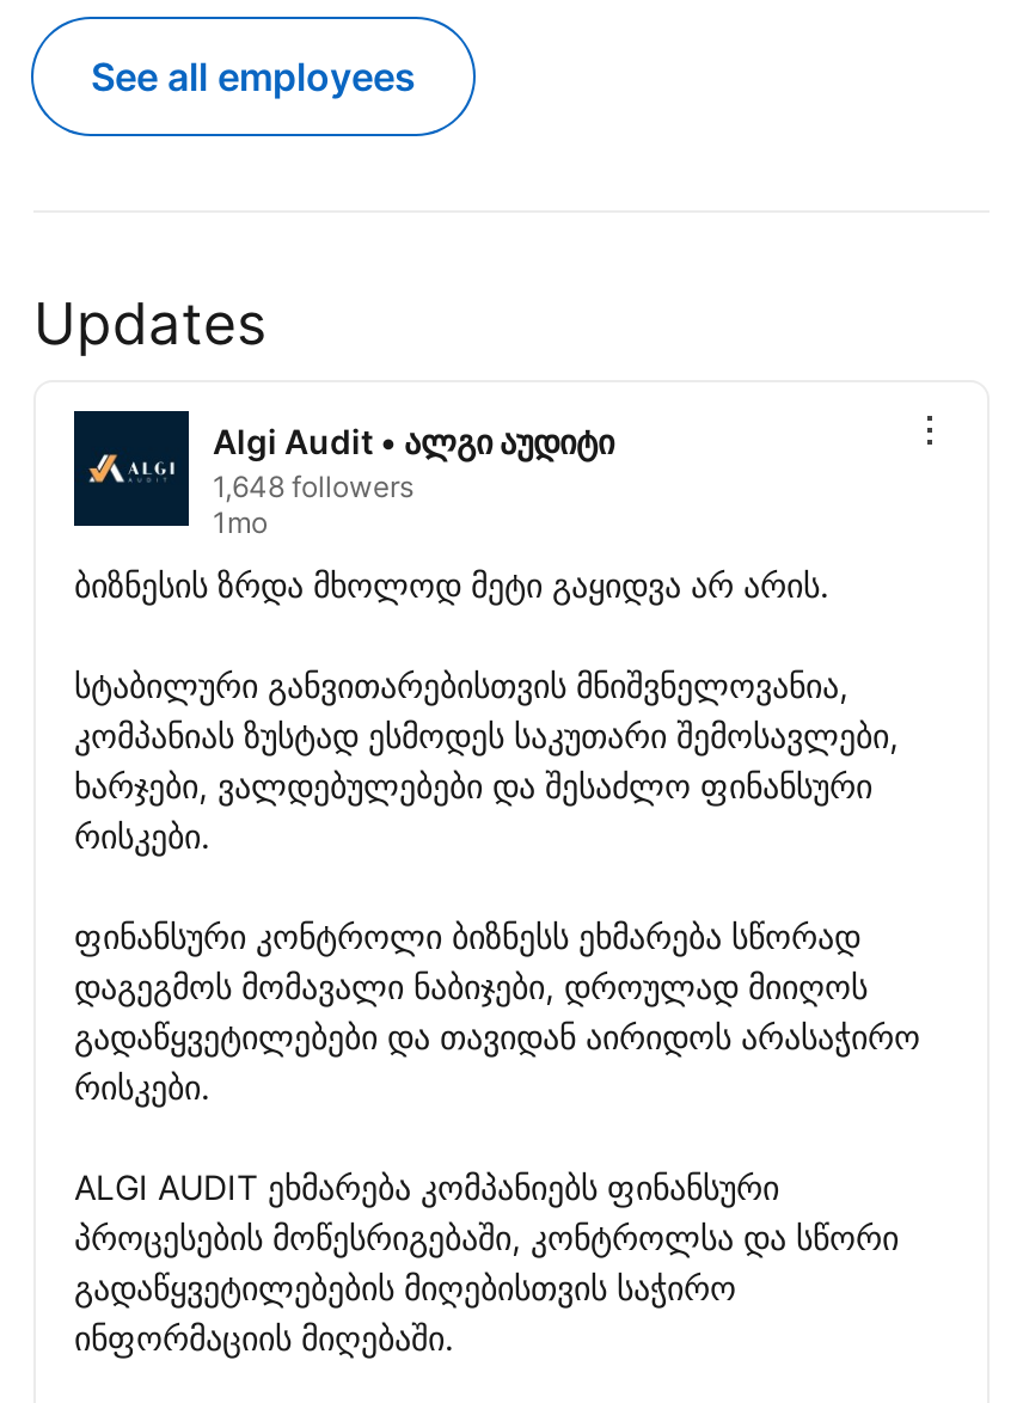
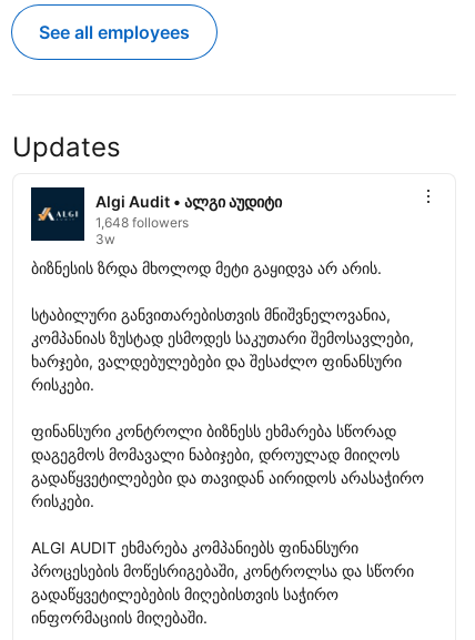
[213,505,268,541] 1mo -> [95,231,115,248] 3w

